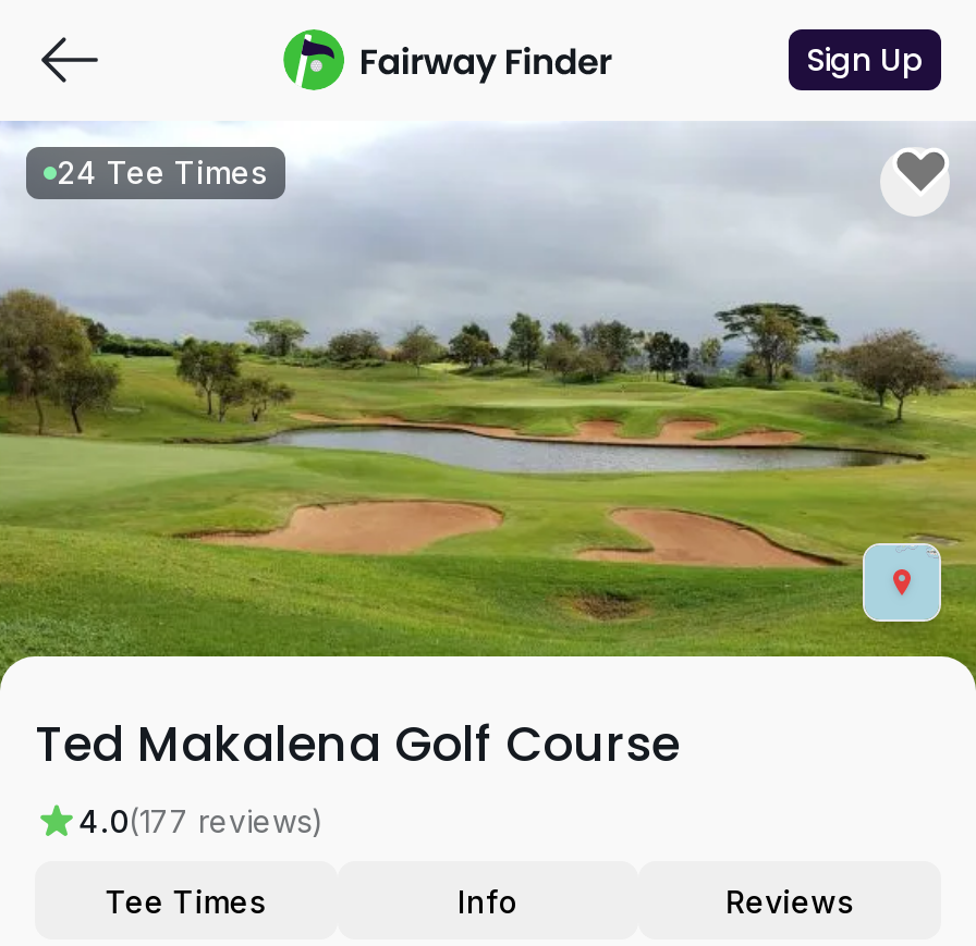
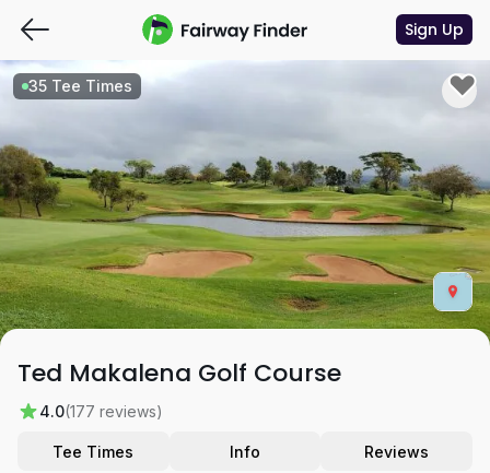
[57,153,268,191] 24 Tee Times -> [28,76,132,95] 35 Tee Times

